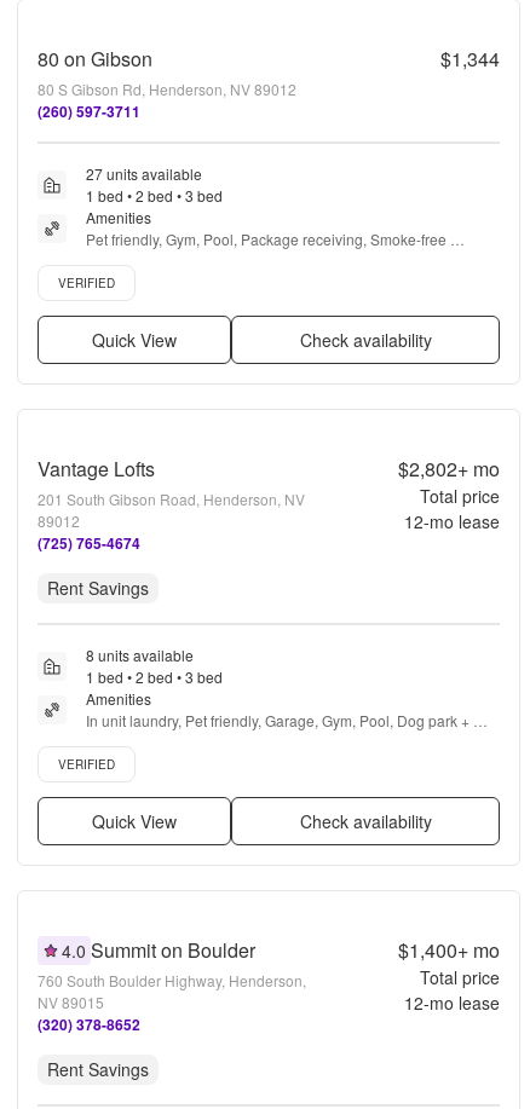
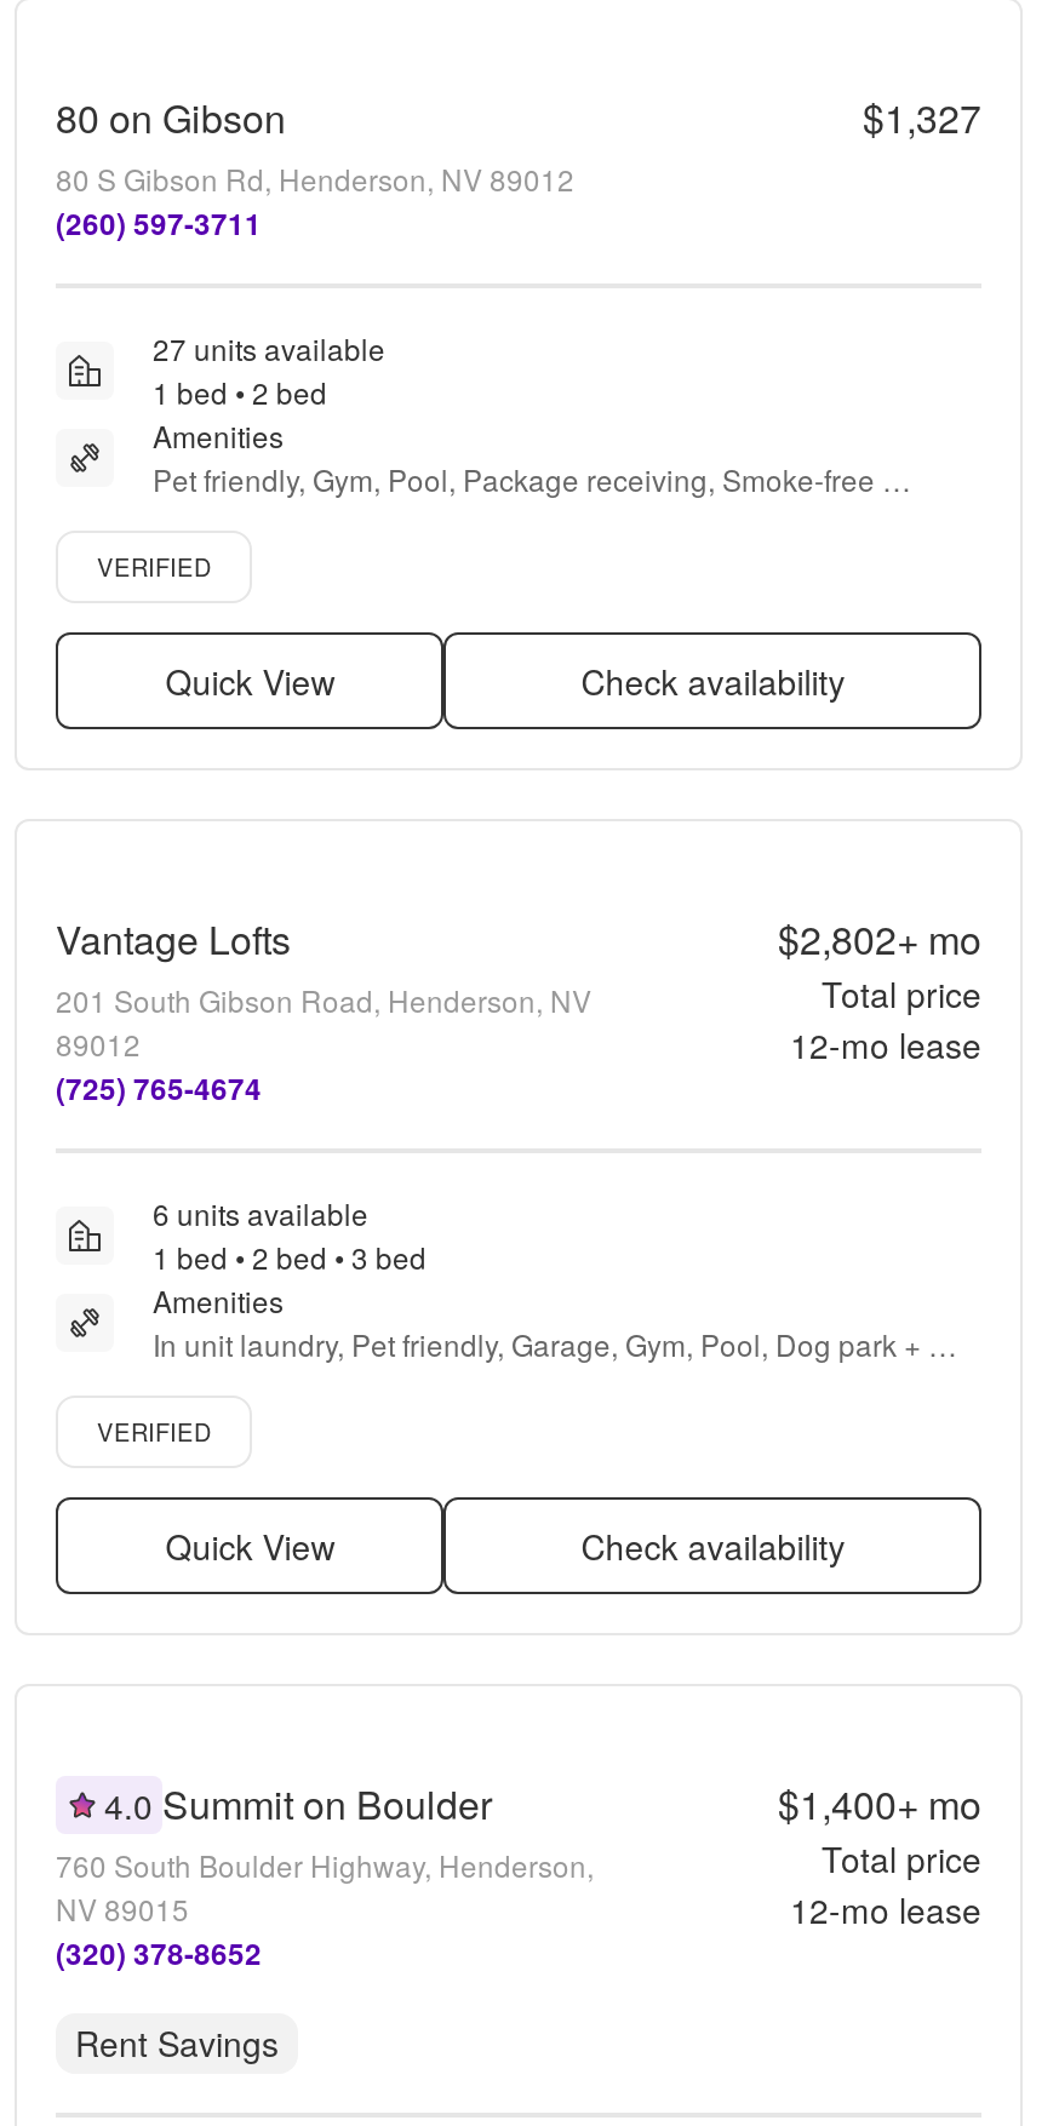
[440,45,500,73] $1,344 -> [863,90,981,145] $1,327
[86,185,223,206] 1 bed • 2 bed • 3 bed -> [153,371,327,412] 1 bed • 2 bed
[47,576,194,665] Rent Savings | 8 units available -> [153,1192,368,1233] 6 units available

